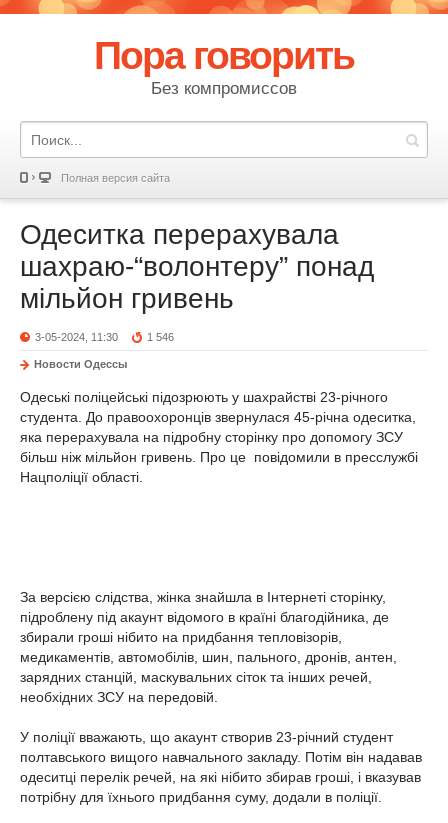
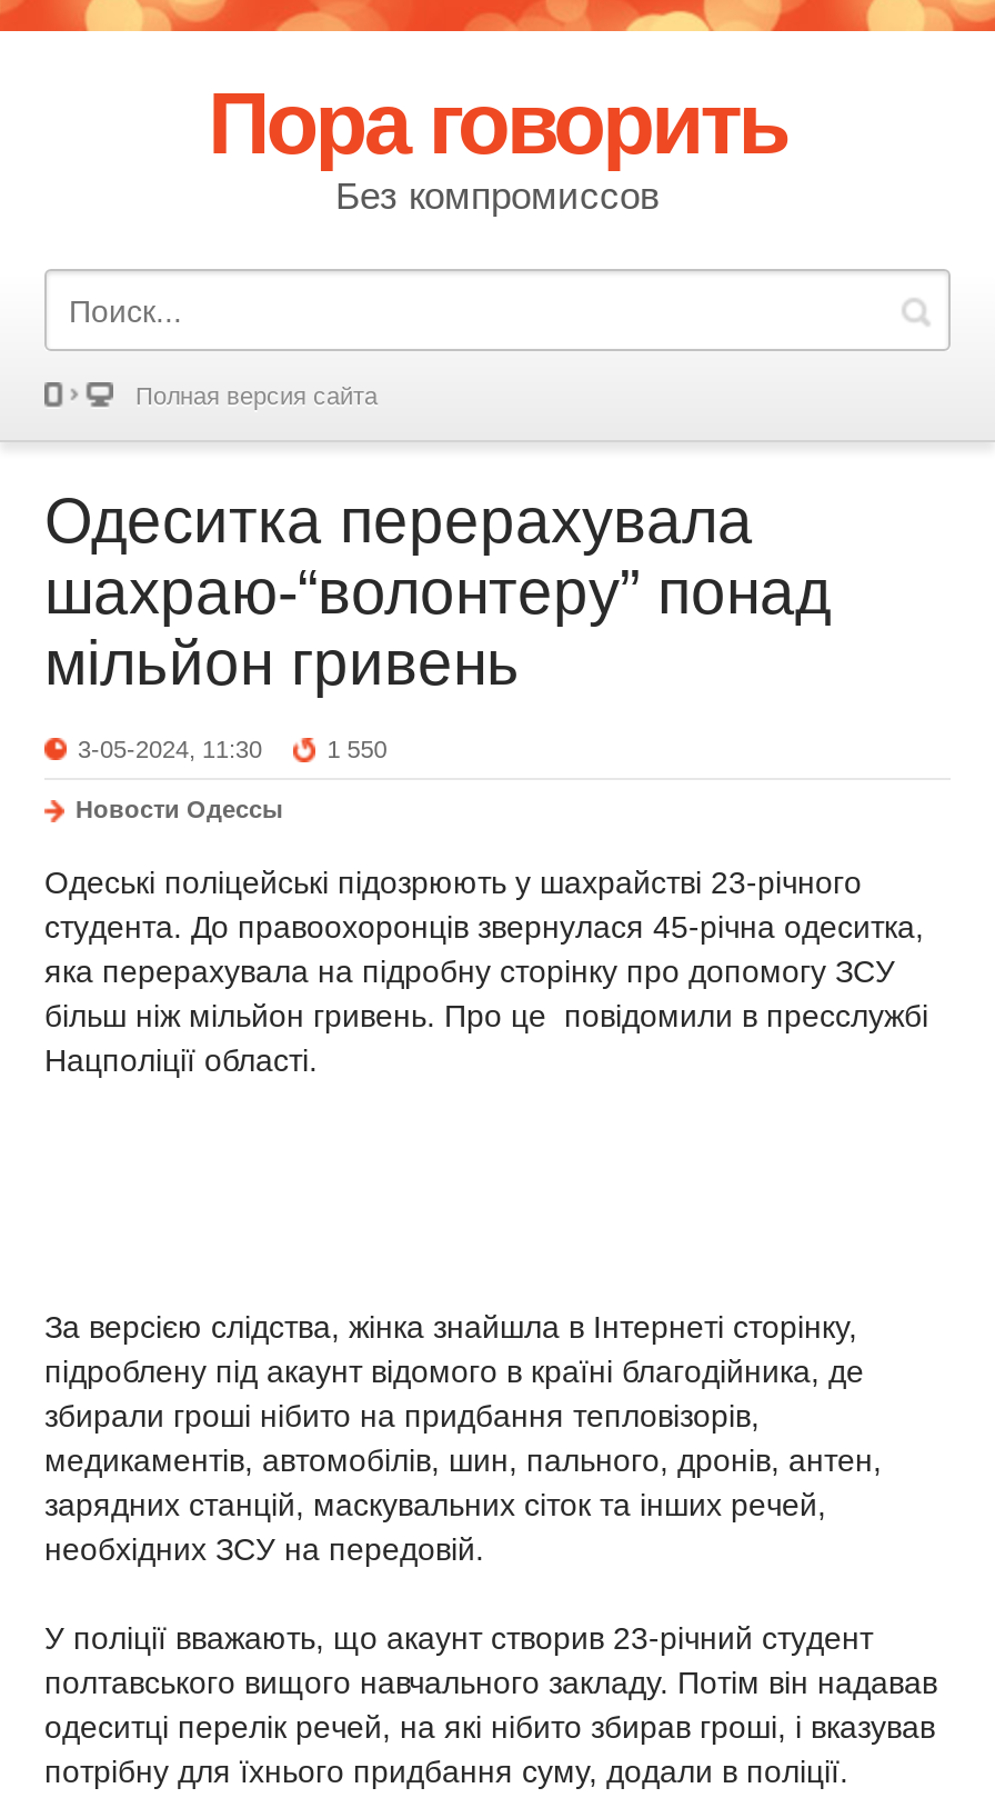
[147,331,174,343] 1 546 -> [327,736,387,762] 1 550

